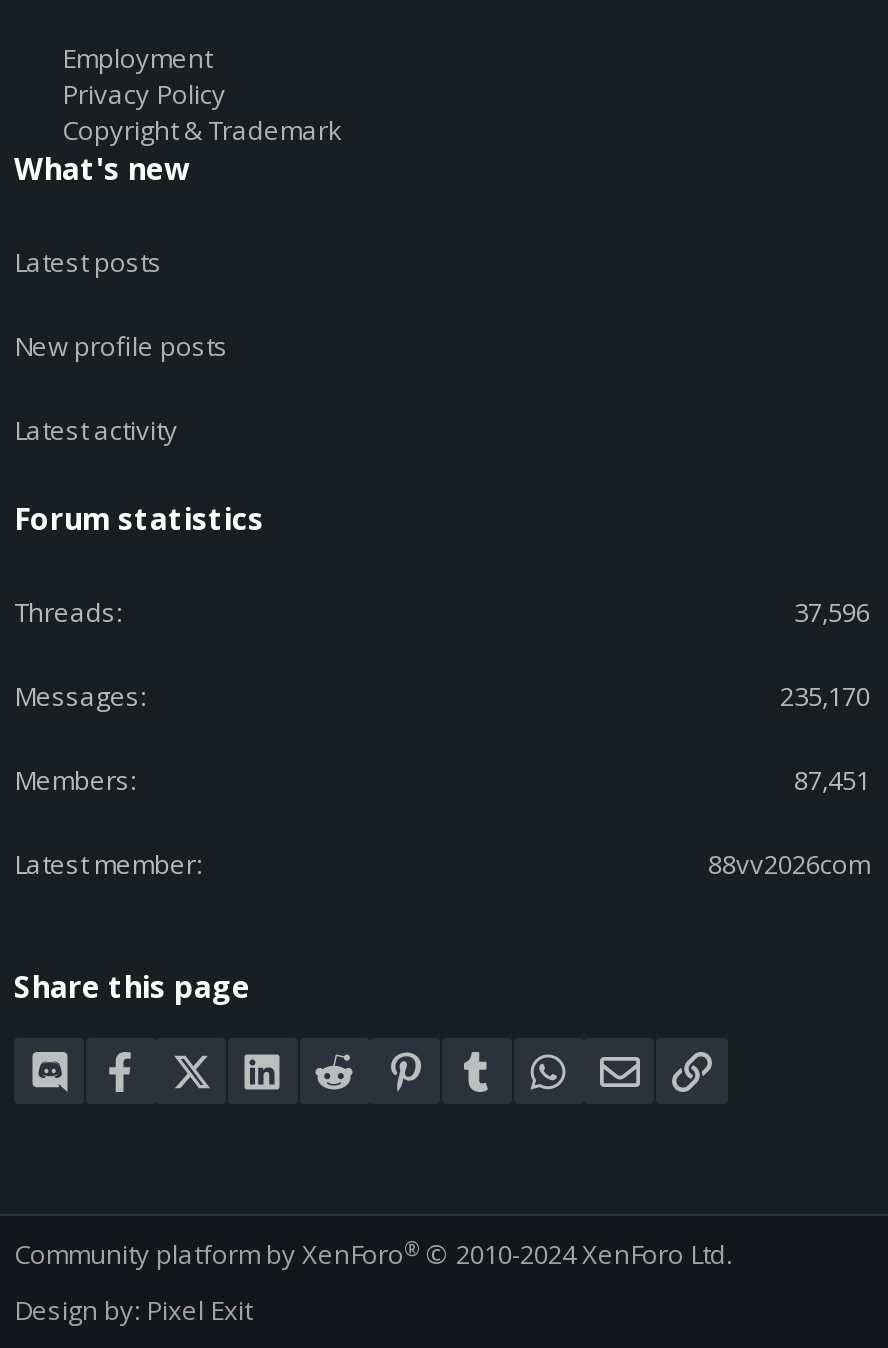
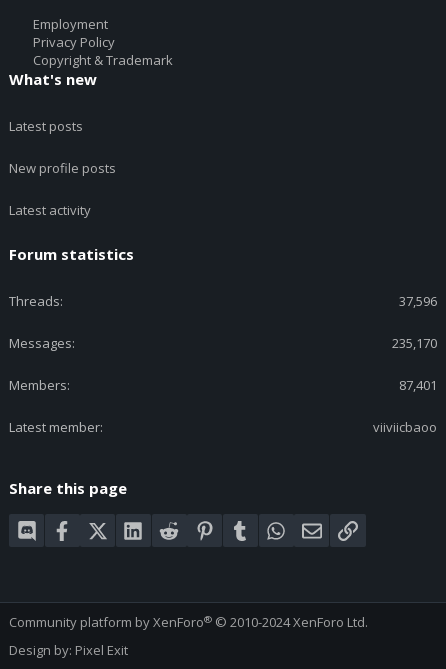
[794,761,870,797] 87,451 -> [399,376,437,394] 87,401
[708,845,870,881] 88vv2026com -> [373,418,437,436] viiviicbaoo

